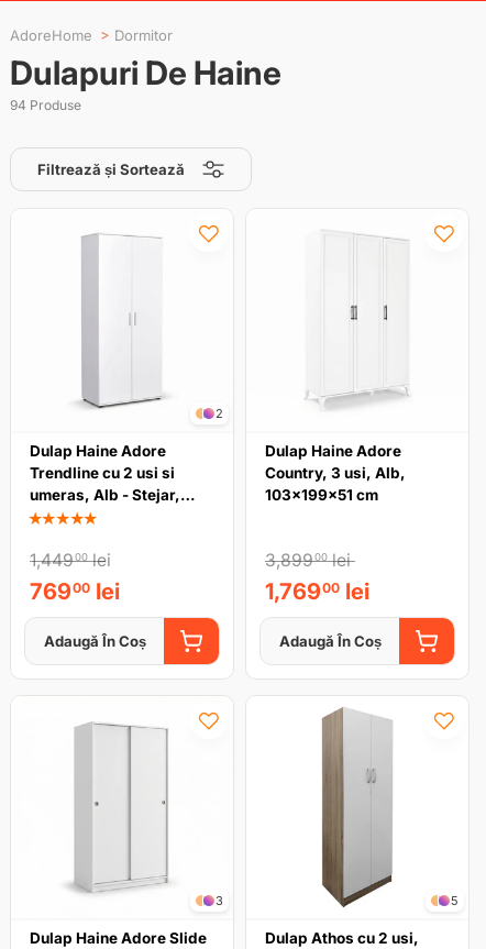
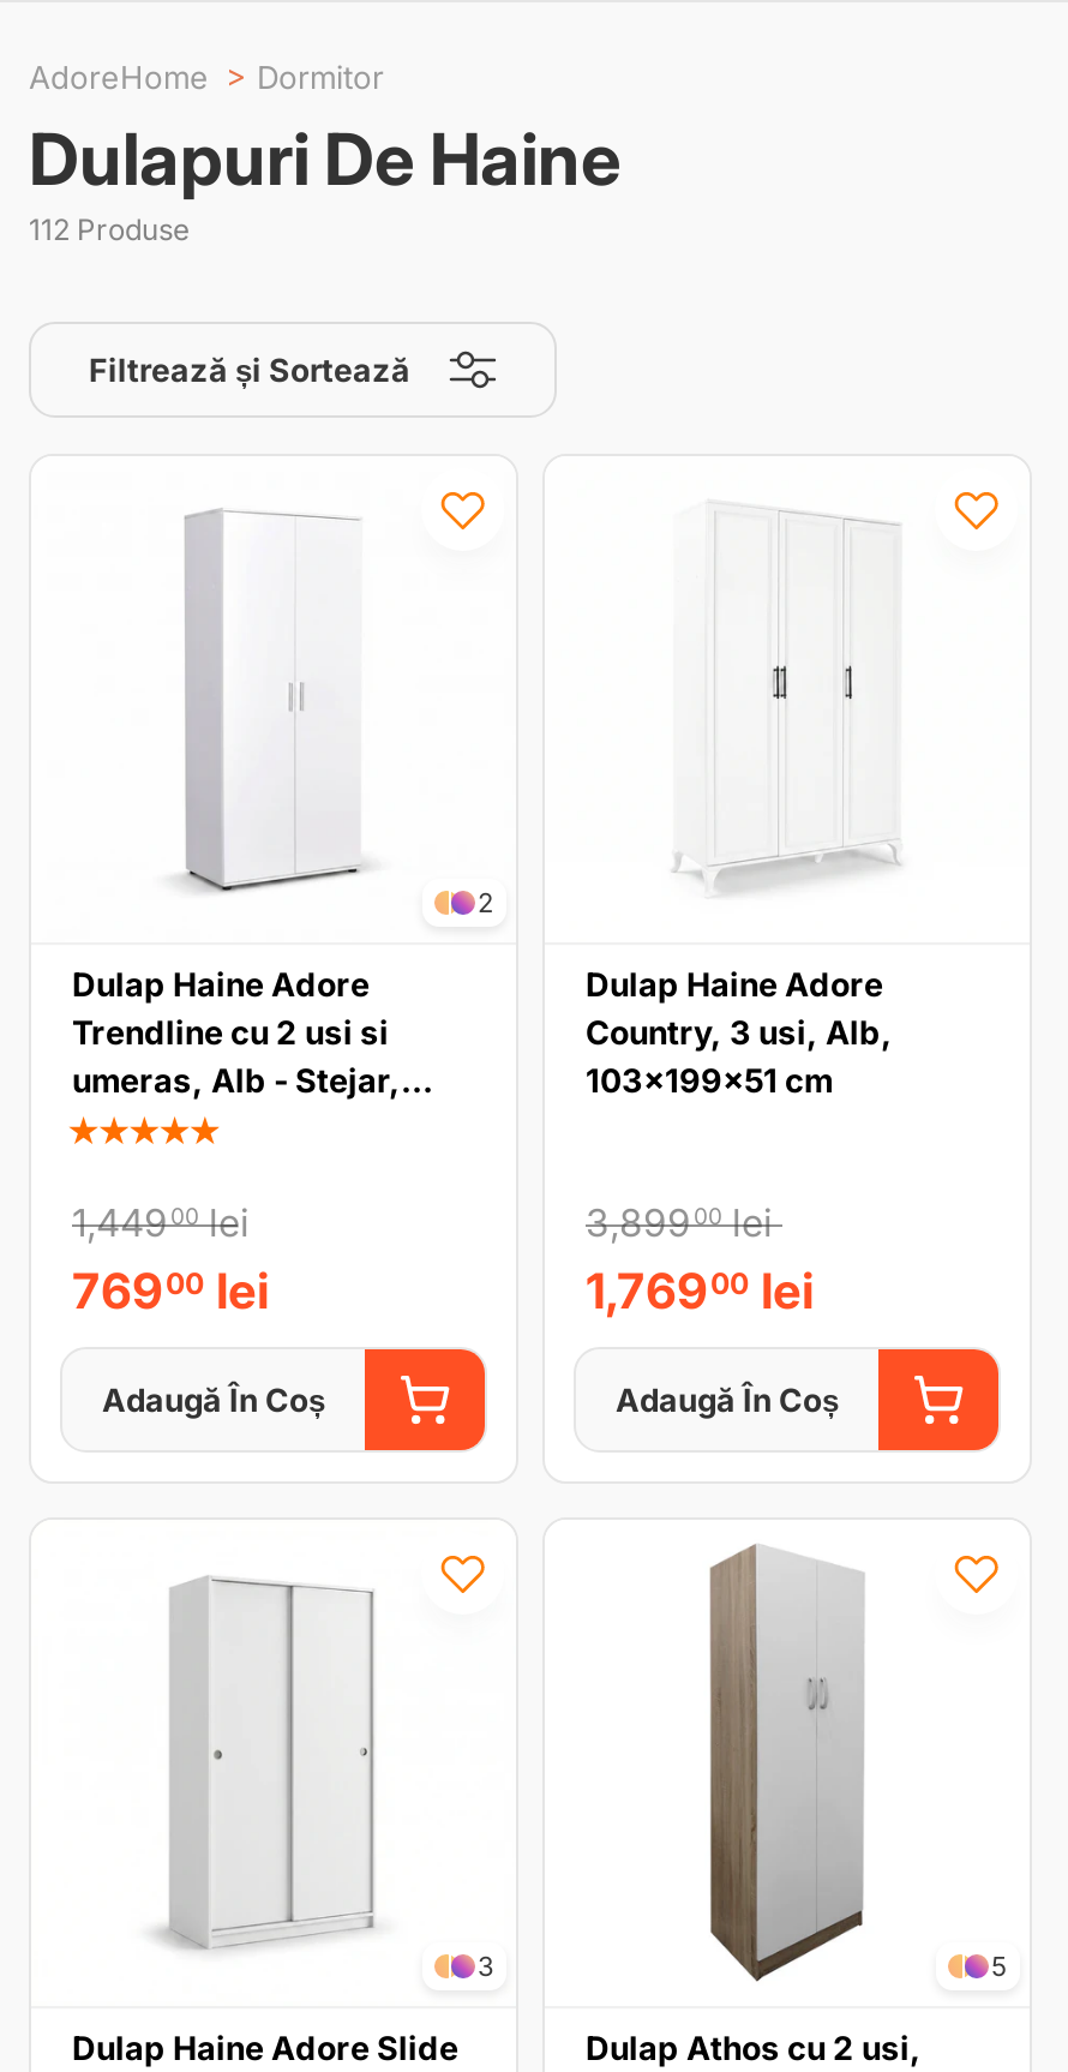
[10,97,81,113] 94 Produse -> [29,211,190,247] 112 Produse

